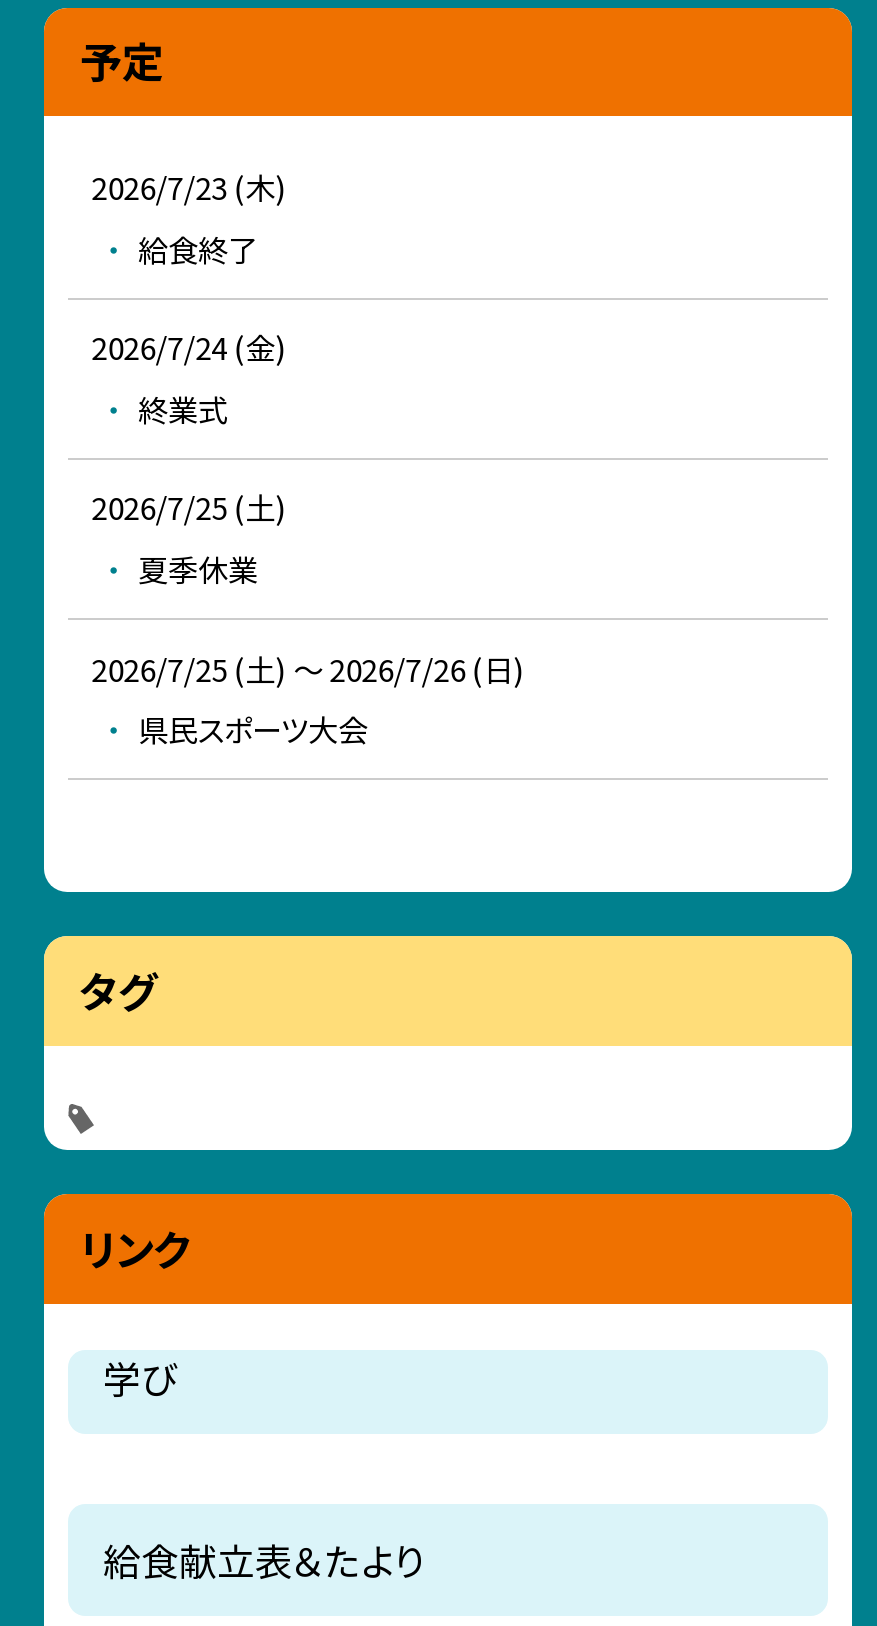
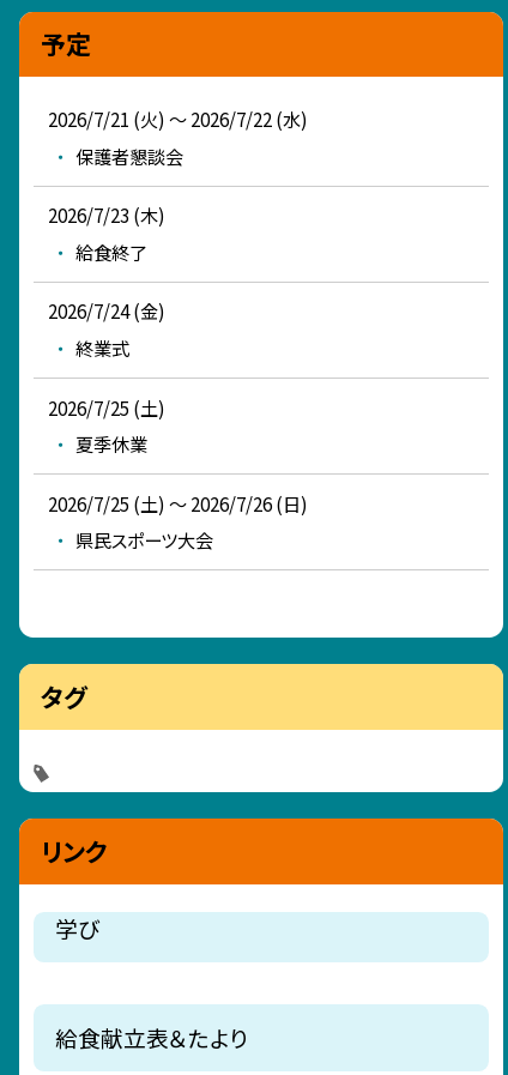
none -> [48,106,308,169] 2026/7/21 (火) ～ 2026/7/22 (水) | 保護者懇談会

